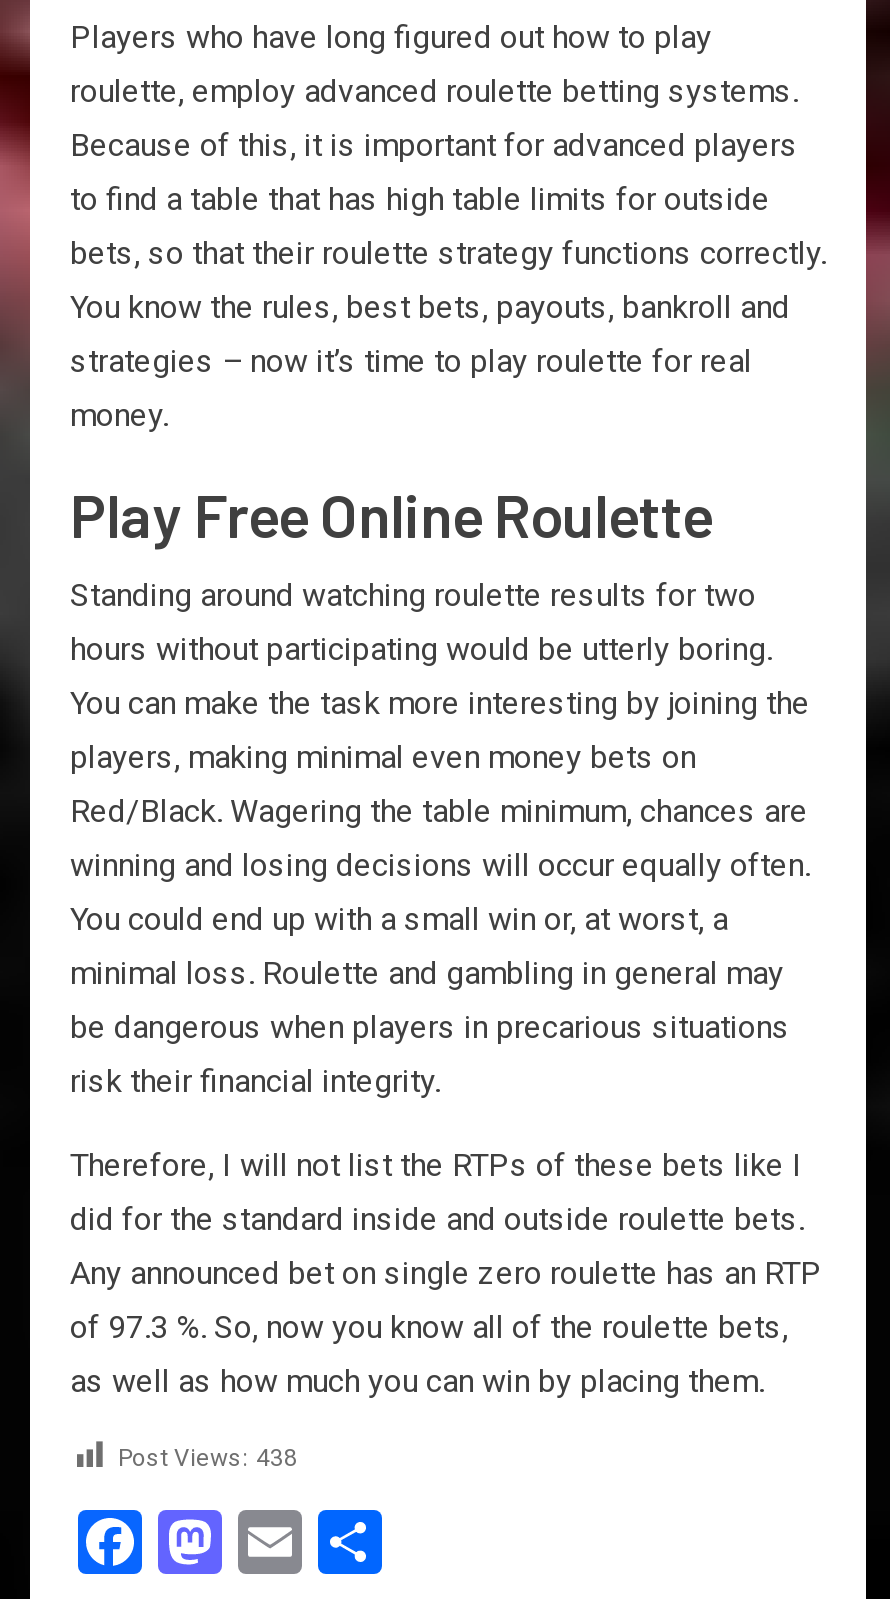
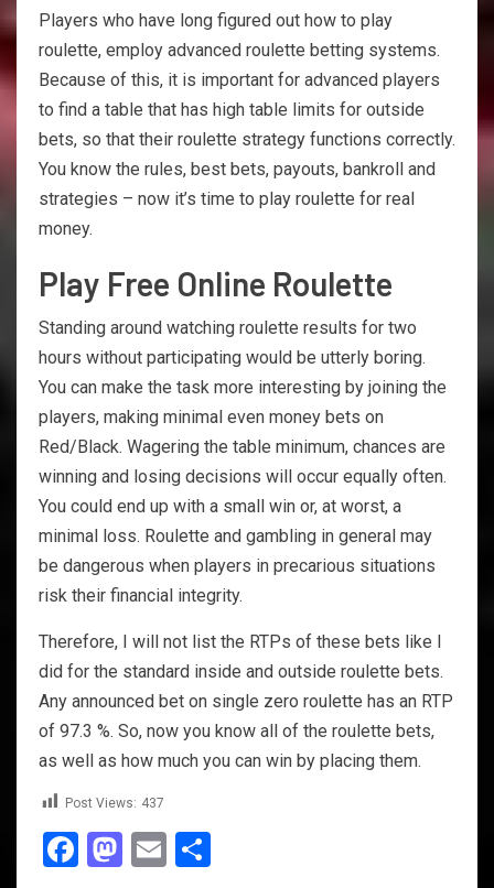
[118,1444,298,1472] Post Views: 438 -> [65,795,164,811] Post Views: 437

